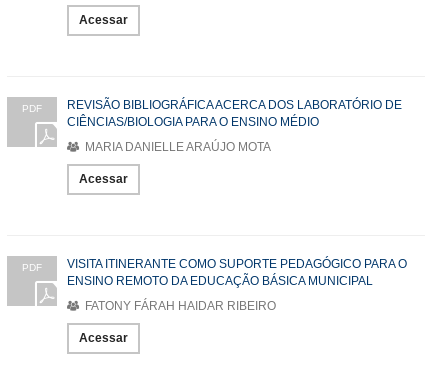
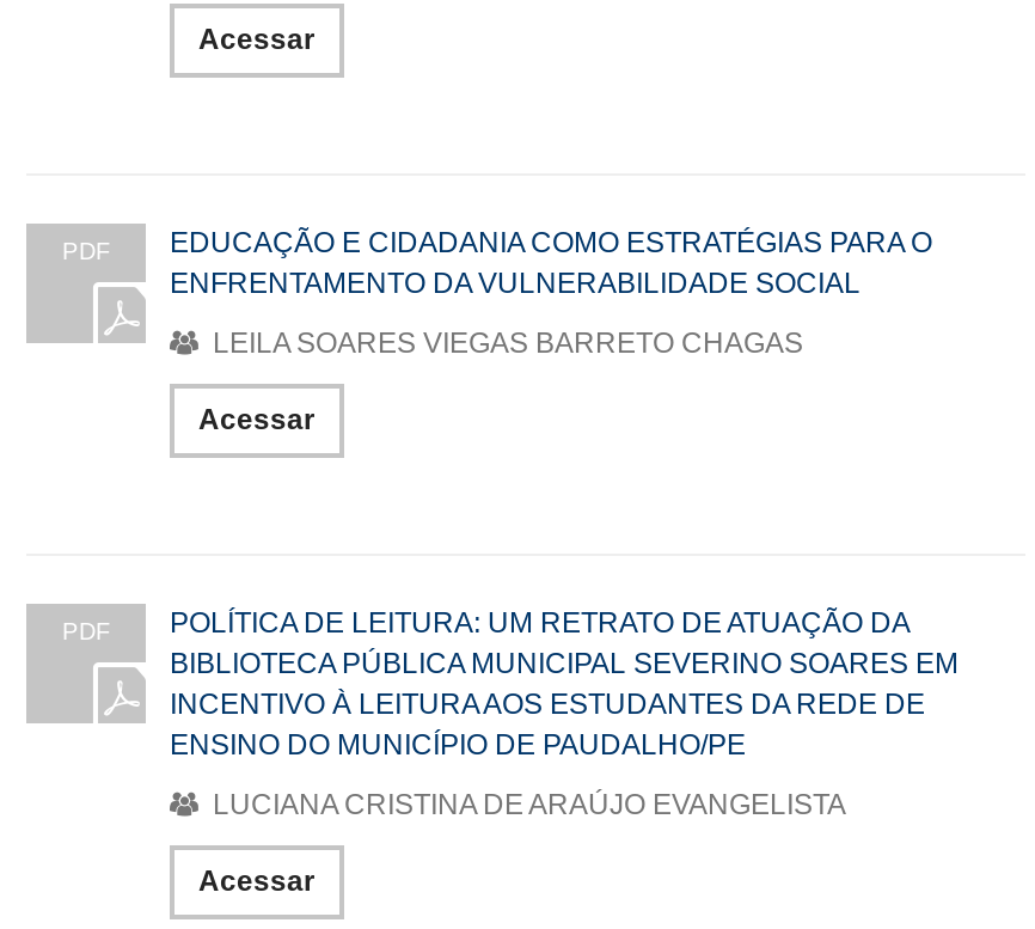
[67,98,402,129] REVISÃO BIBLIOGRÁFICA ACERCA DOS LABORATÓRIO DE | CIÊNCIAS/BIOLOGIA PARA O ENSINO MÉDIO -> [170,225,932,299] EDUCAÇÃO E CIDADANIA COMO ESTRATÉGIAS PARA O | ENFRENTAMENTO DA VULNERABILIDADE SOCIAL
[82,140,271,154] MARIA DANIELLE ARAÚJO MOTA -> [206,326,803,359] LEILA SOARES VIEGAS BARRETO CHAGAS
[67,257,407,288] VISITA ITINERANTE COMO SUPORTE PEDAGÓGICO PARA O | ENSINO REMOTO DA EDUCAÇÃO BÁSICA MUNICIPAL -> [170,605,959,761] POLÍTICA DE LEITURA: UM RETRATO DE ATUAÇÃO DA | BIBLIOTECA PÚBLICA MUNICIPAL SEVERINO SOARES EM | INCENTIVO À LEITURA AOS ESTUDANTES DA REDE DE | ENSINO DO MUNICÍPIO DE PAUDALHO/PE
[82,299,276,313] FATONY FÁRAH HAIDAR RIBEIRO -> [206,787,846,821] LUCIANA CRISTINA DE ARAÚJO EVANGELISTA

